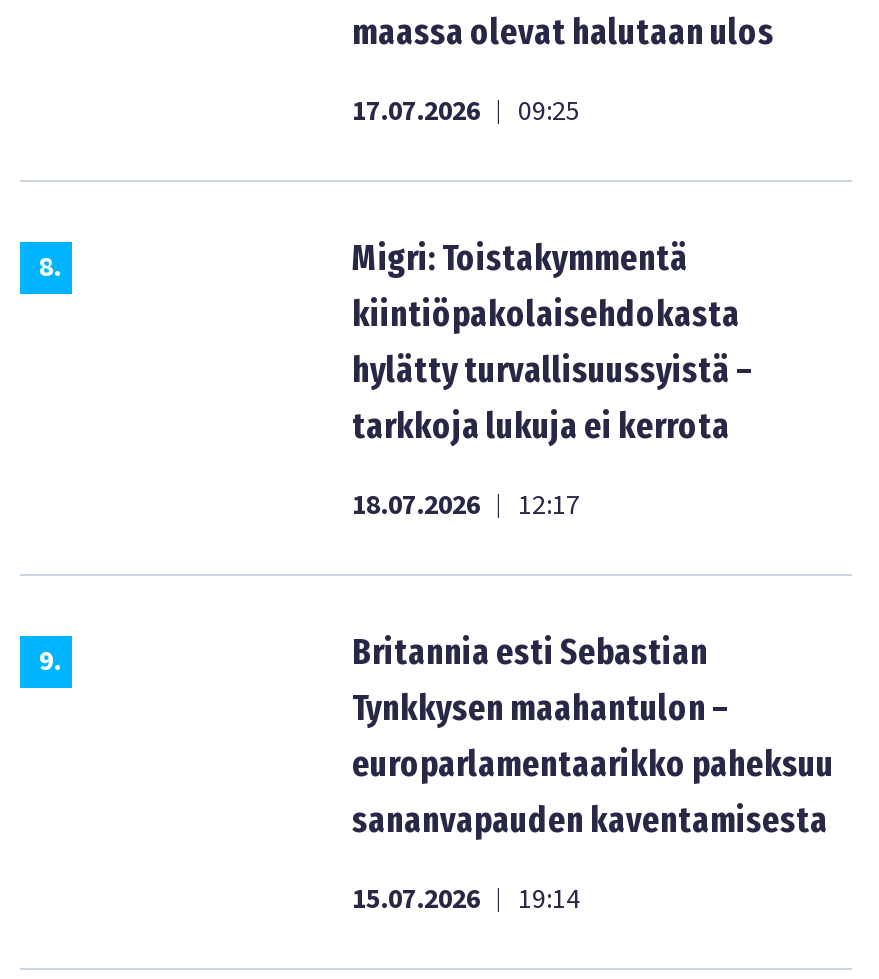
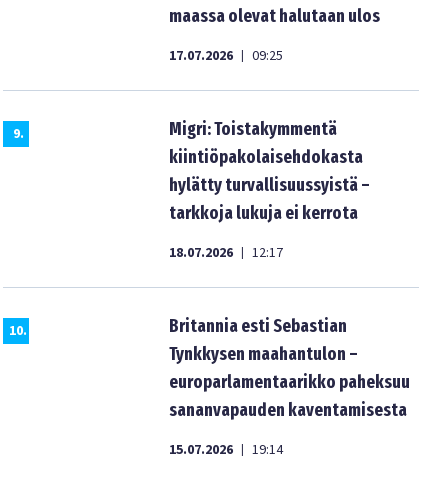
[39,248,61,288] 8. -> [12,124,23,144] 9.
[39,642,61,682] 9. -> [9,321,27,341] 10.

